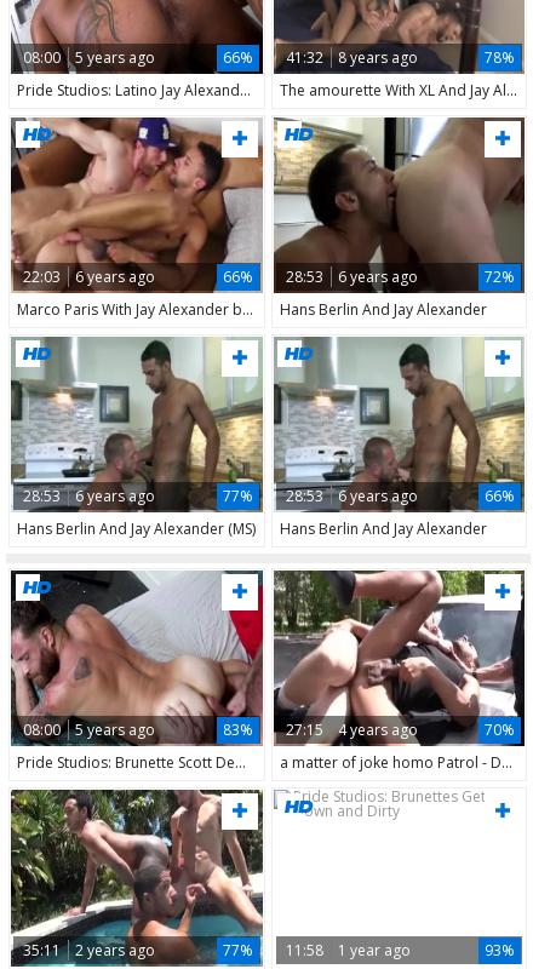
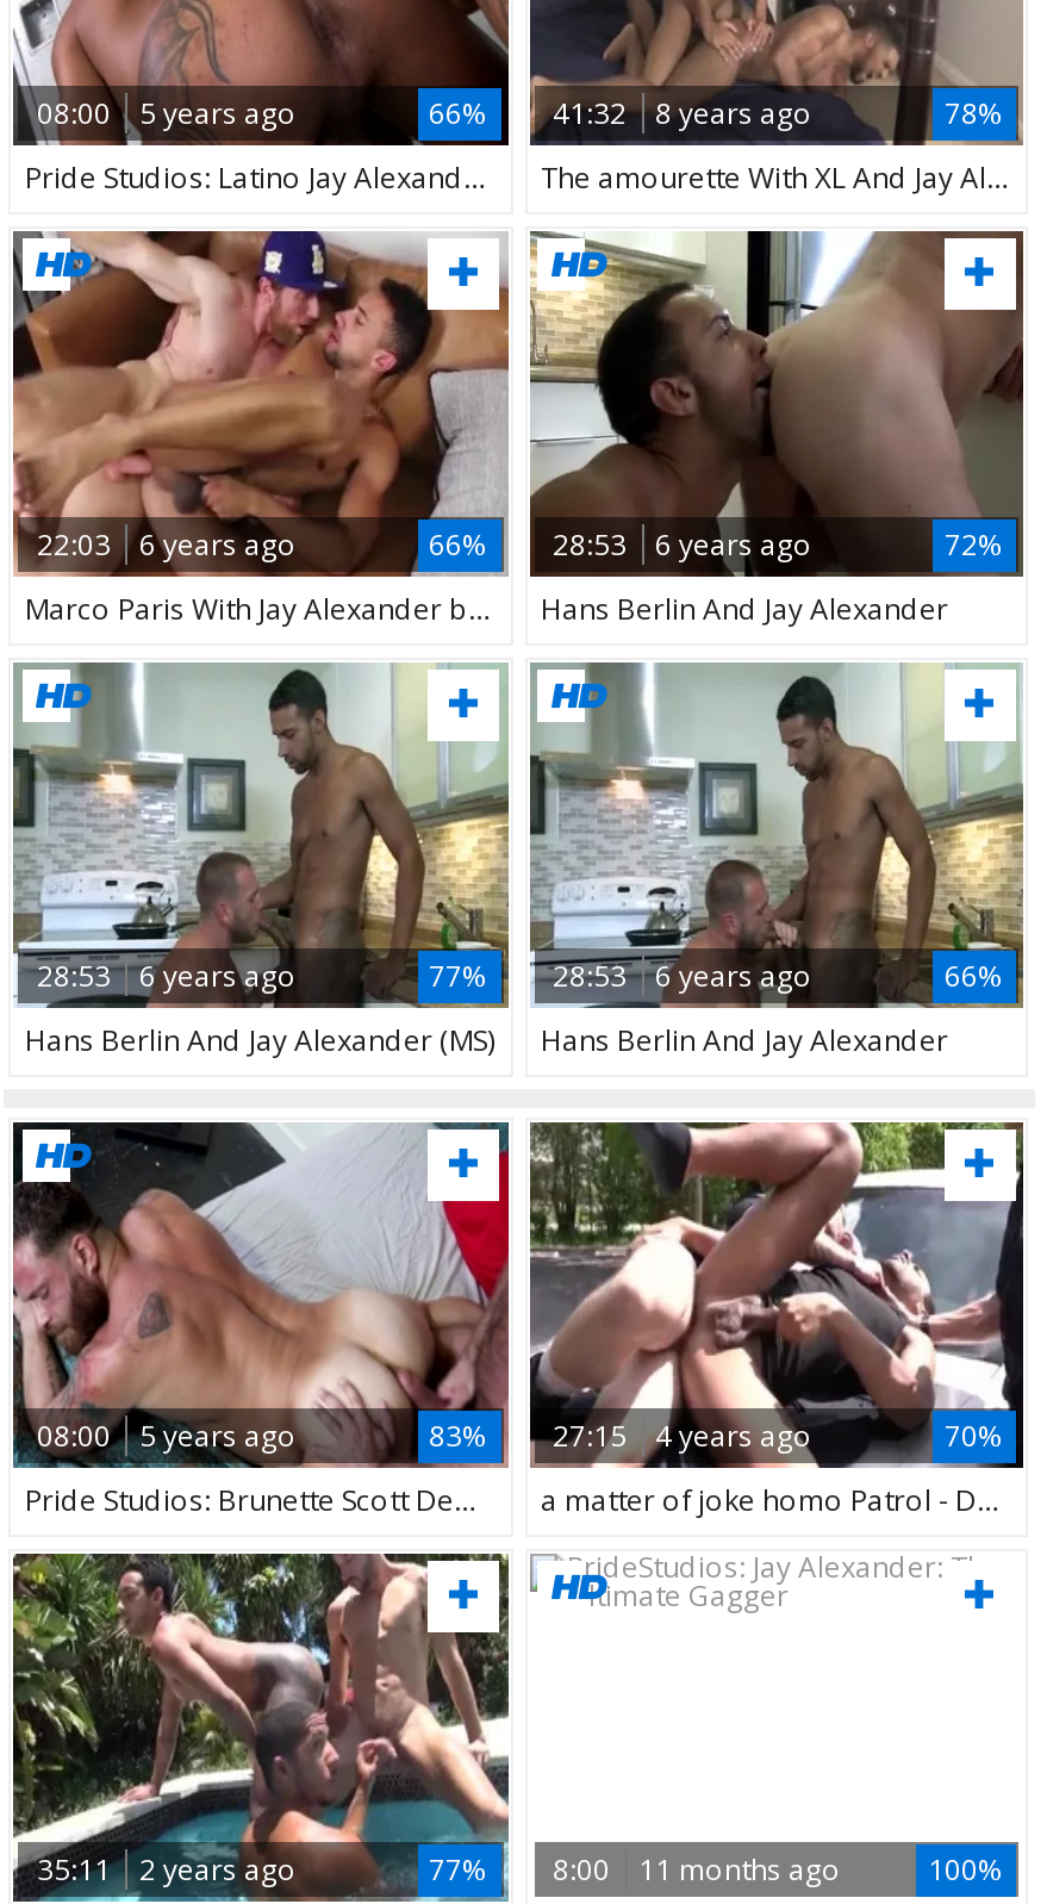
[285,939,515,960] 11:58 | 1 year ago | 93% -> [553,1848,1004,1889] 8:00 | 11 months ago | 100%

